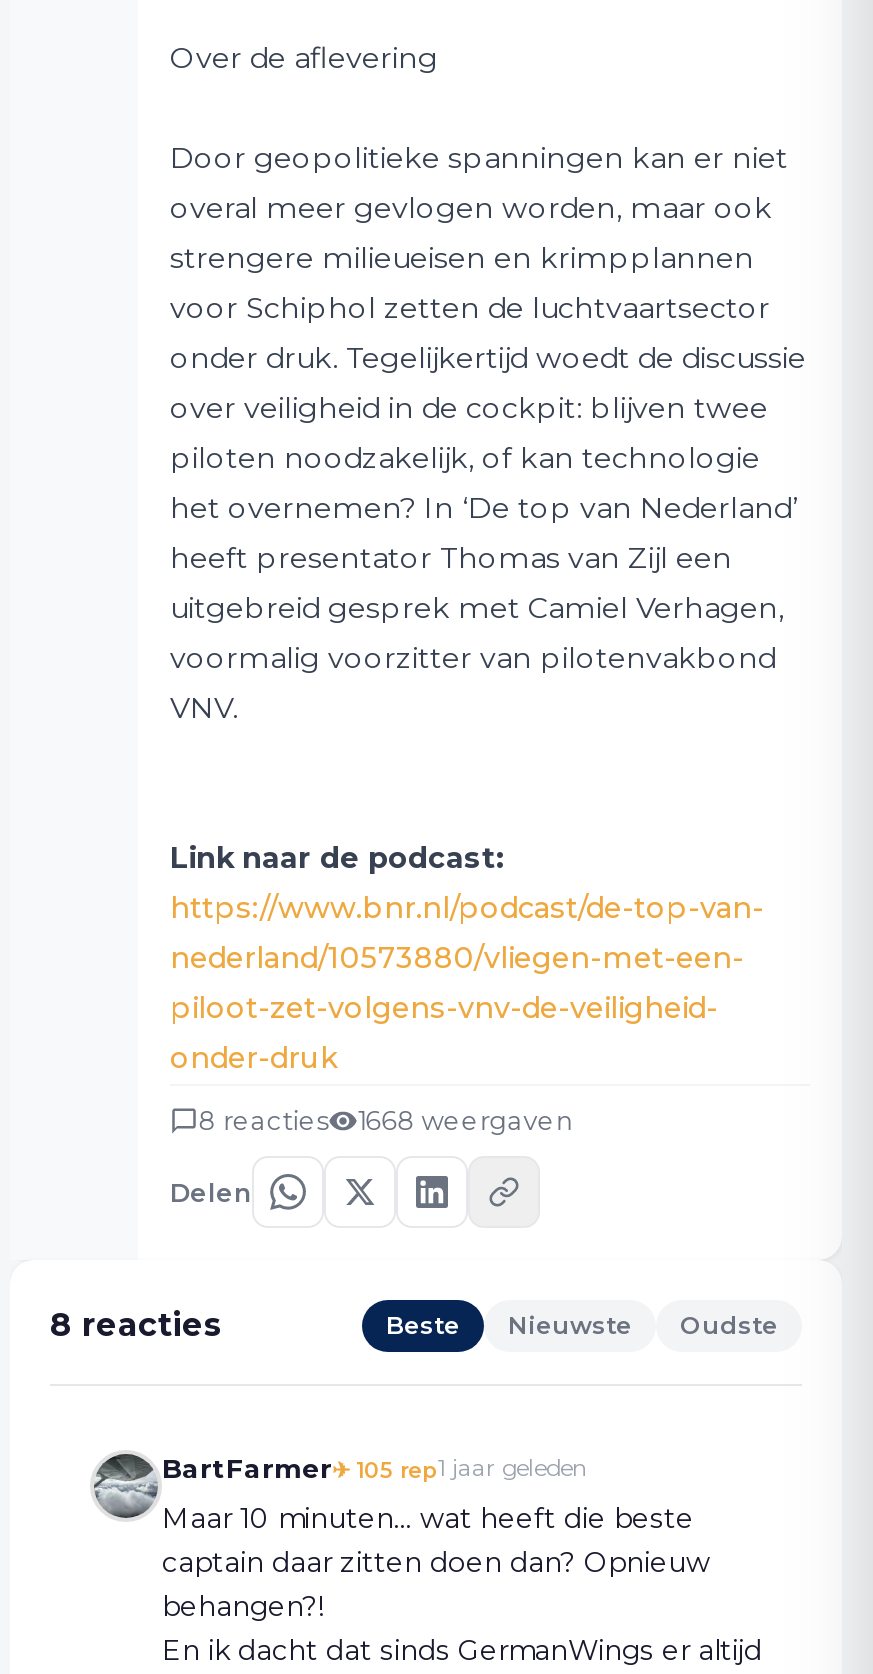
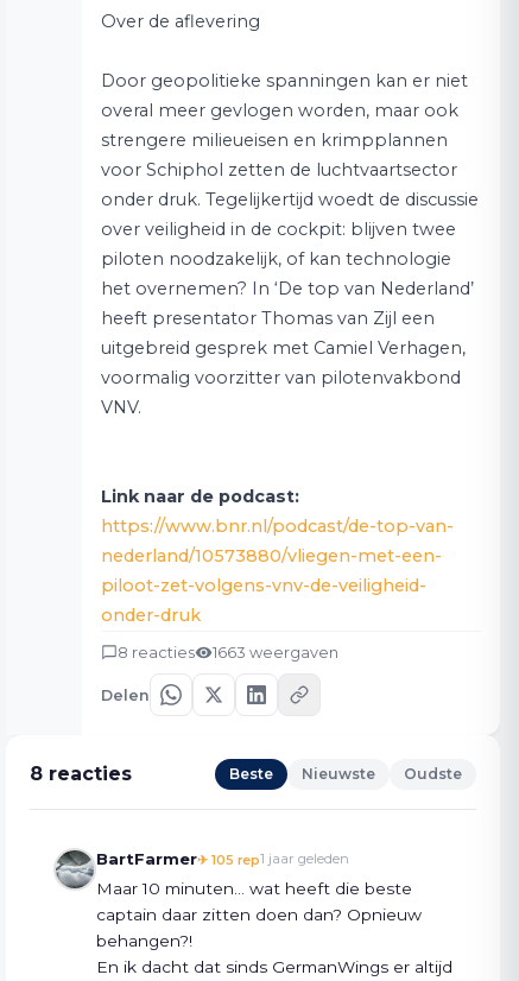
[199,1106,572,1136] 8 reacties 1668 weergaven -> [118,644,338,662] 8 reacties 1663 weergaven

